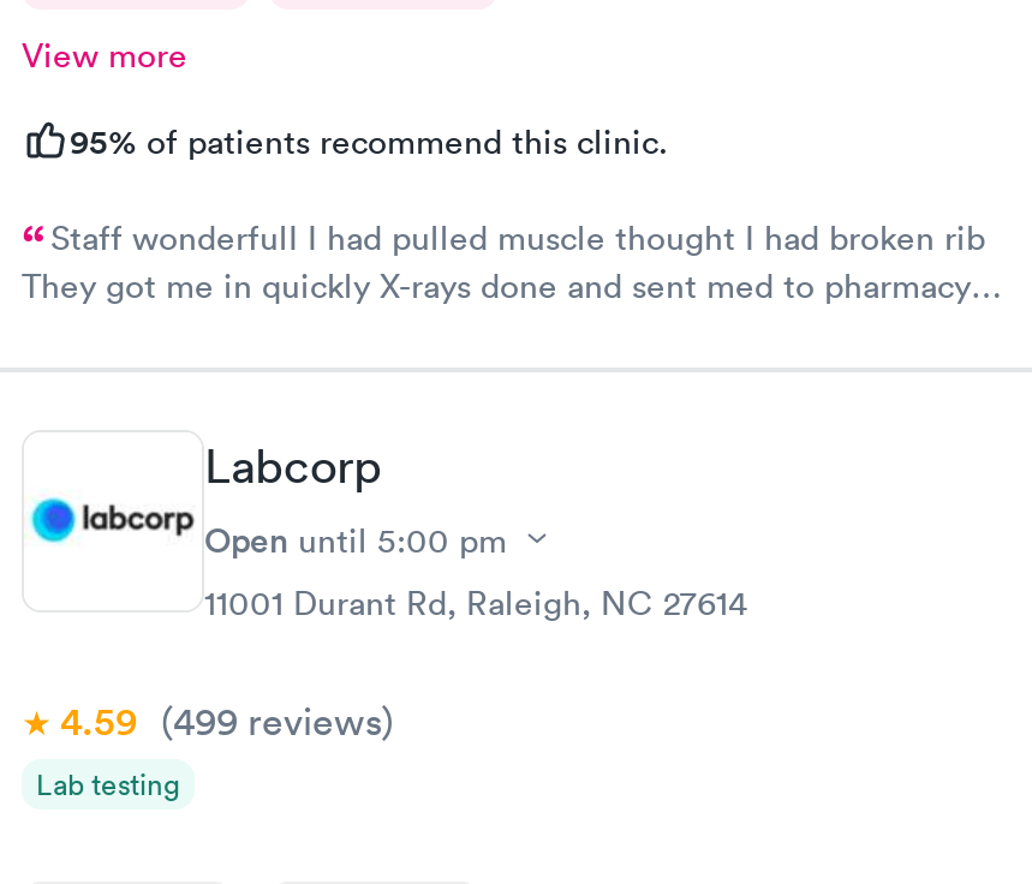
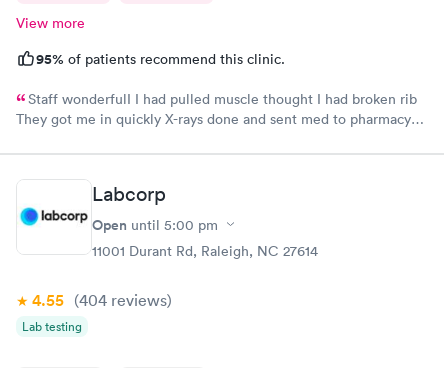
[60,695,394,746] 4.59 (499 reviews) -> [32,289,172,310] 4.55 (404 reviews)

